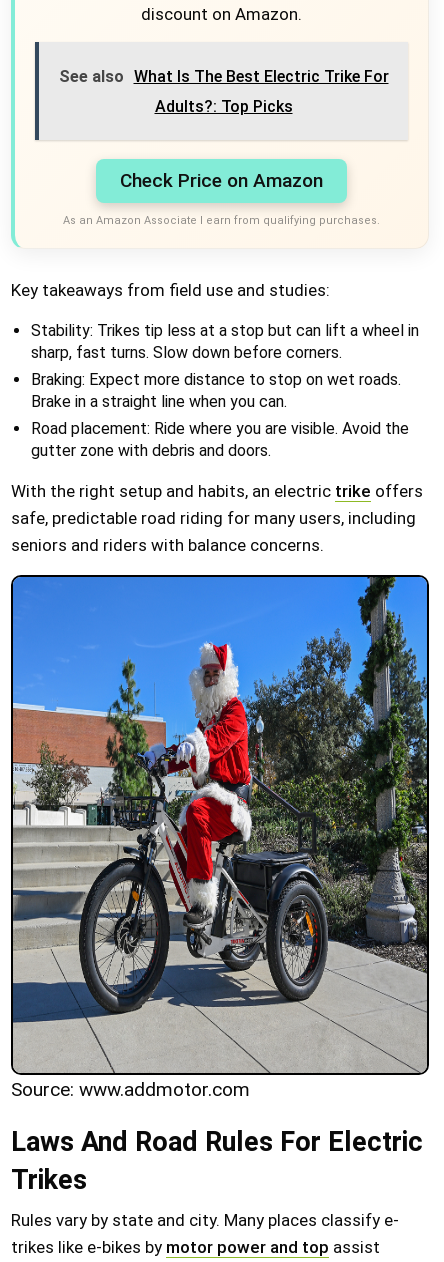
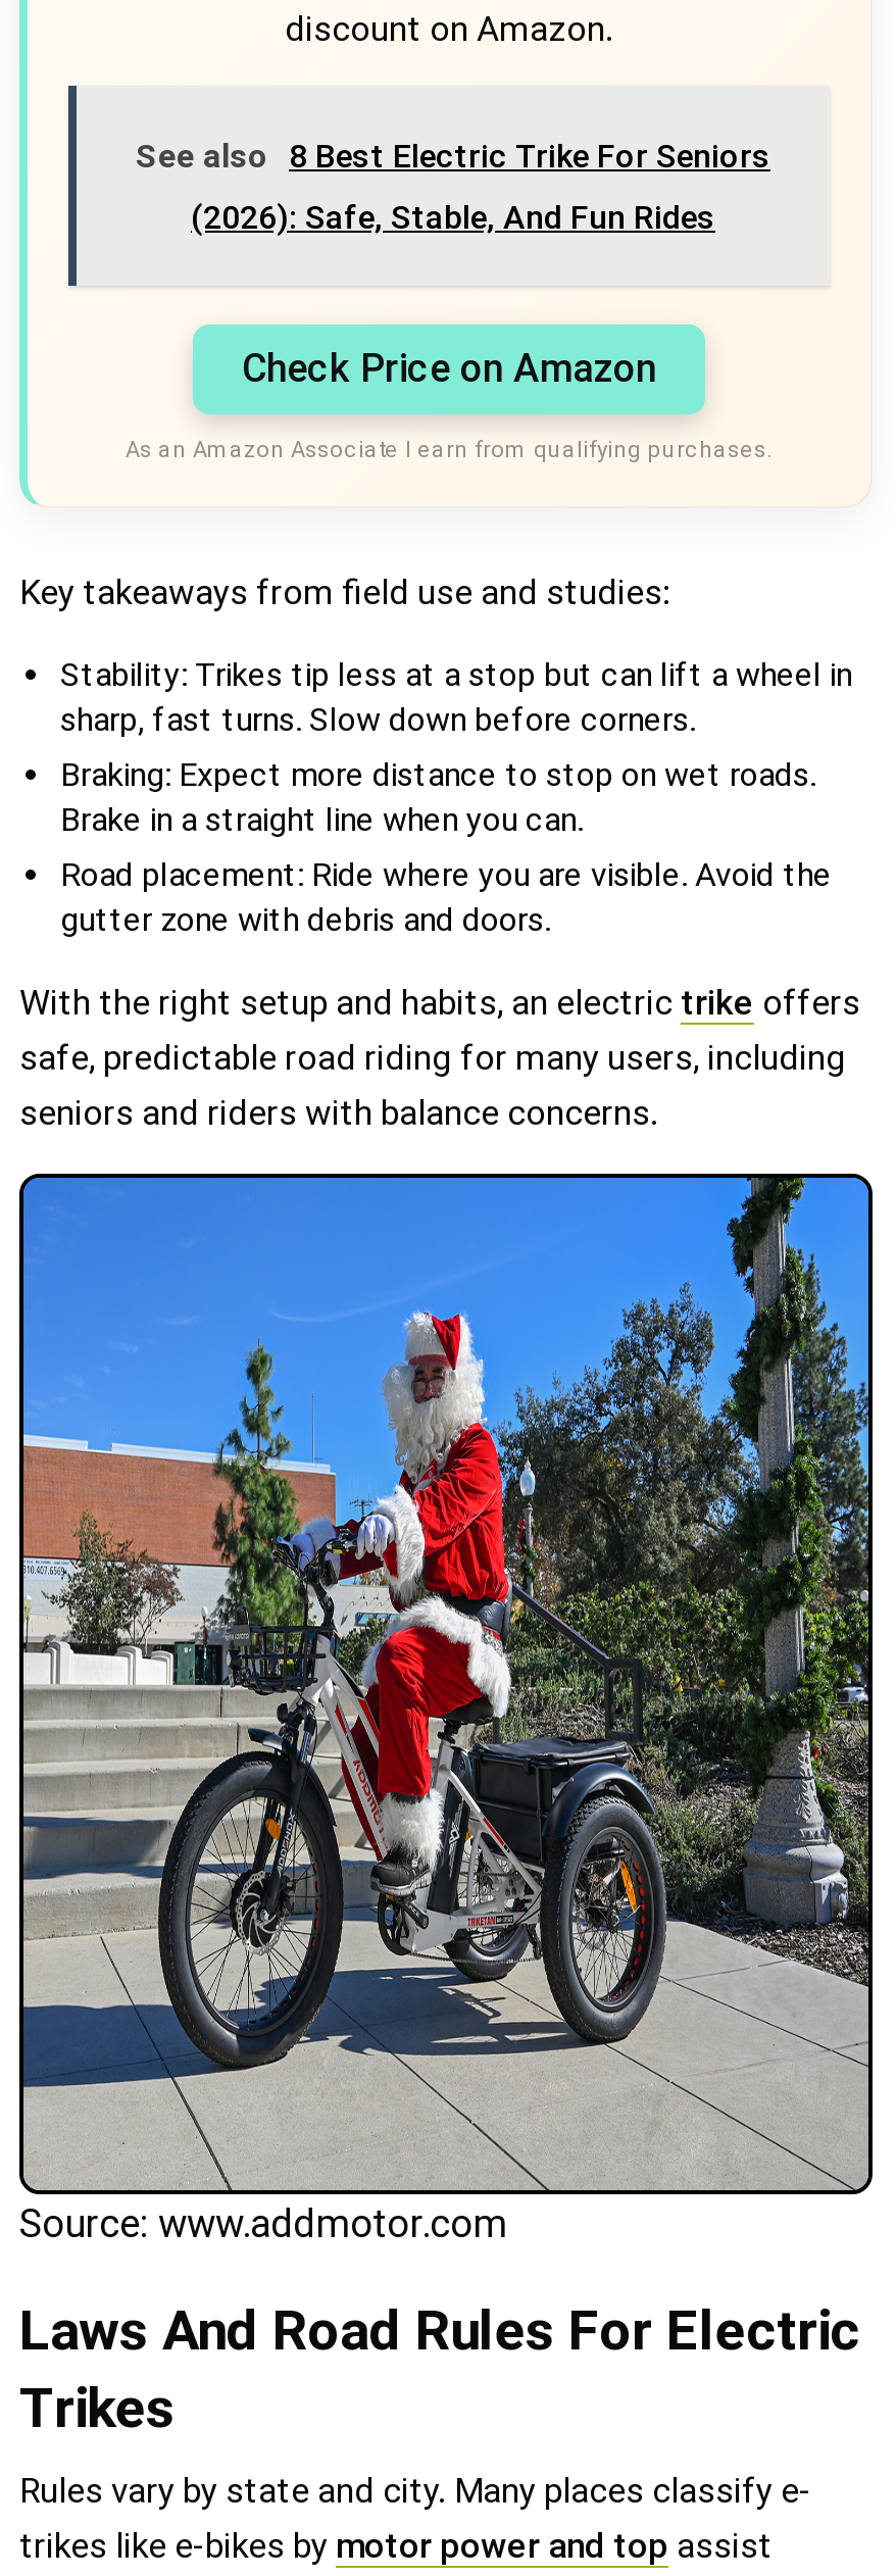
[58,66,388,85] See also What Is The Best Electric Trike For -> [136,136,770,175] See also 8 Best Electric Trike For Seniors
[154,96,292,115] Adults?: Top Picks -> [191,197,715,236] (2026): Safe, Stable, And Fun Rides

